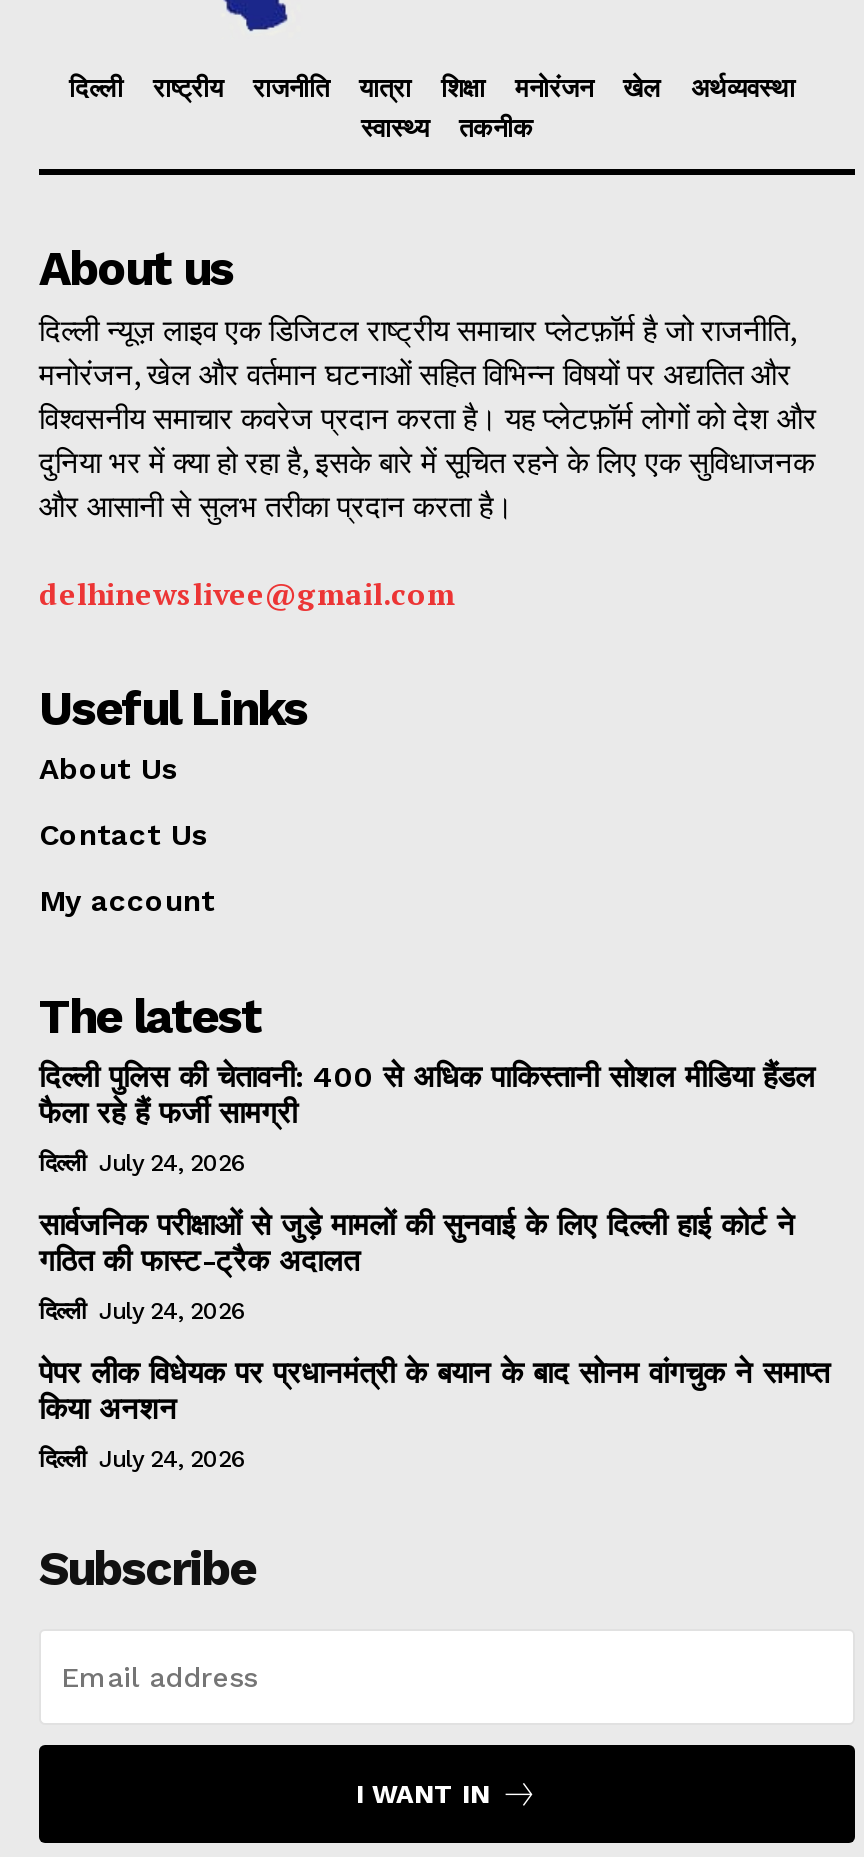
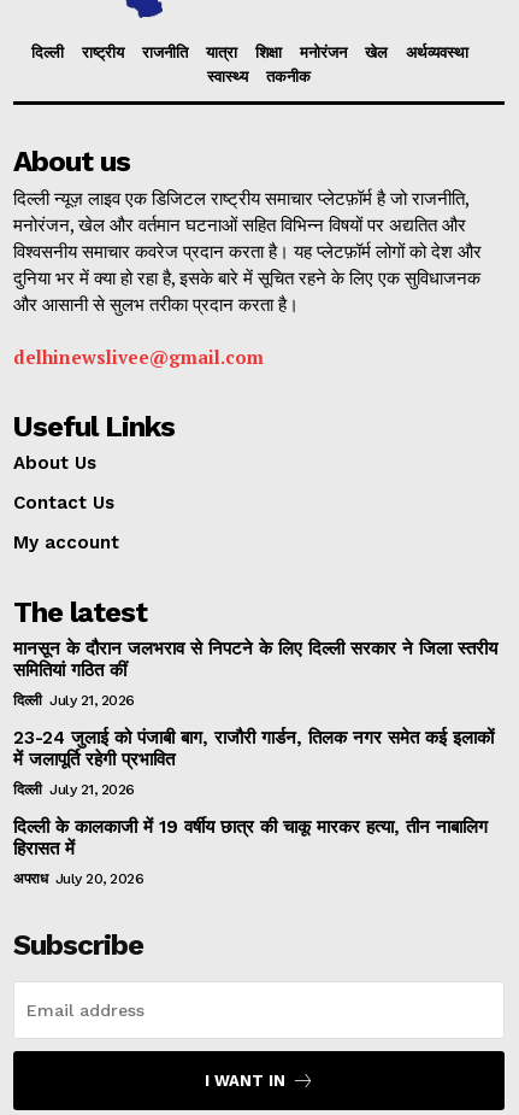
[39,1059,815,1131] दिल्ली पुलिस की चेतावनी: 400 से अधिक पाकिस्तानी सोशल मीडिया हैंडल | फैला रहे हैं फर्जी सामग्री -> [13,638,497,682] मानसून के दौरान जलभराव से निपटने के लिए दिल्ली सरकार ने जिला स्तरीय | समितियां गठित कीं
[39,1149,246,1177] दिल्ली July 24, 2026 -> [13,692,134,709] दिल्ली July 21, 2026
[39,1207,795,1279] सार्वजनिक परीक्षाओं से जुड़े मामलों की सुनवाई के लिए दिल्ली हाई कोर्ट ने | गठित की फास्ट-ट्रैक अदालत -> [13,727,494,771] 23-24 जुलाई को पंजाबी बाग, राजौरी गार्डन, तिलक नगर समेत कई इलाकों | में जलापूर्ति रहेगी प्रभावित
[39,1297,246,1325] दिल्ली July 24, 2026 -> [13,782,134,798] दिल्ली July 21, 2026
[39,1355,829,1427] पेपर लीक विधेयक पर प्रधानमंत्री के बयान के बाद सोनम वांगचुक ने समाप्त | किया अनशन -> [13,817,488,860] दिल्ली के कालकाजी में 19 वर्षीय छात्र की चाकू मारकर हत्या, तीन नाबालिग | हिरासत में
[39,1445,246,1473] दिल्ली July 24, 2026 -> [13,871,143,888] अपराध July 20, 2026

